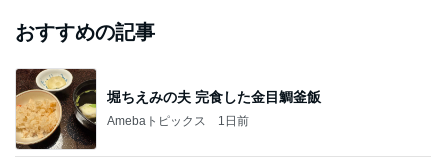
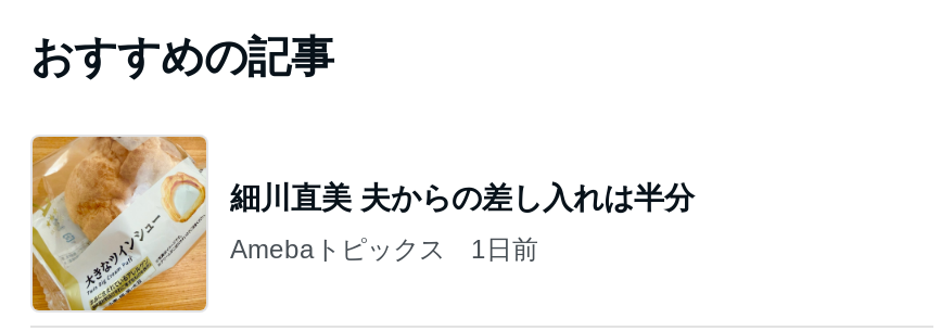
[15,68,321,150] [image] | 堀ちえみの夫 完食した金目鯛釜飯 -> [30,135,695,313] [image] | 細川直美 夫からの差し入れは半分

